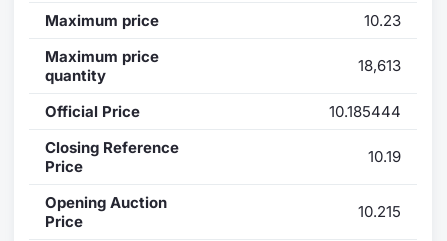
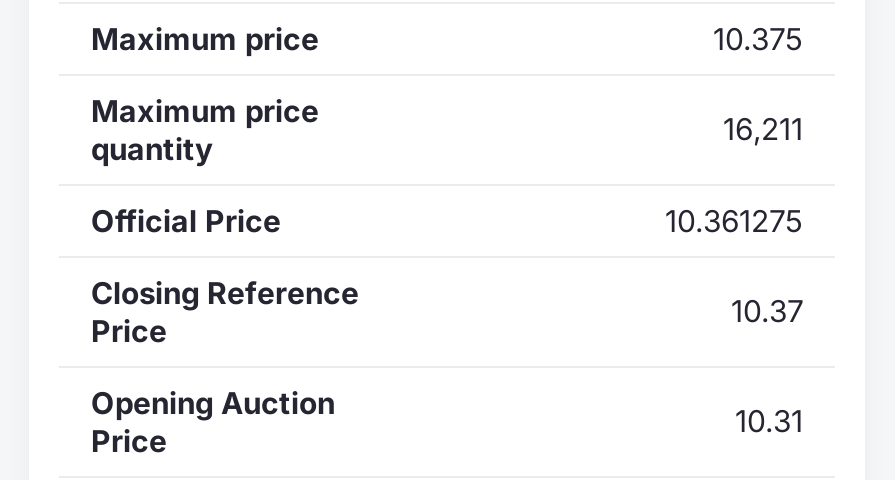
[364,10,401,29] 10.23 -> [713,19,803,57] 10.375
[358,55,401,74] 18,613 -> [723,109,803,147] 16,211
[329,101,401,120] 10.185444 -> [665,201,803,239] 10.361275
[368,146,401,165] 10.19 -> [731,291,803,329] 10.37
[358,201,401,220] 10.215 -> [735,401,803,439] 10.31

